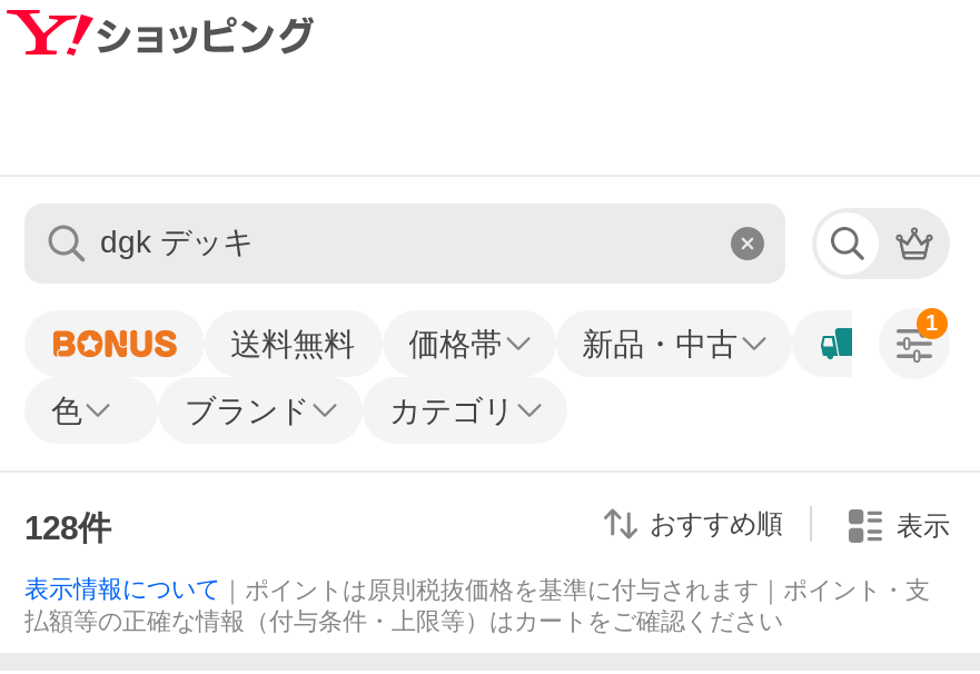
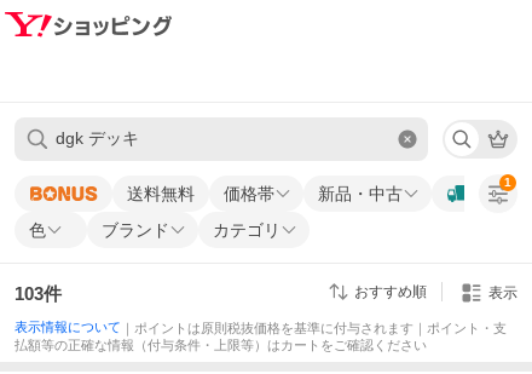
[24,507,111,545] 128件 -> [15,283,62,303] 103件

